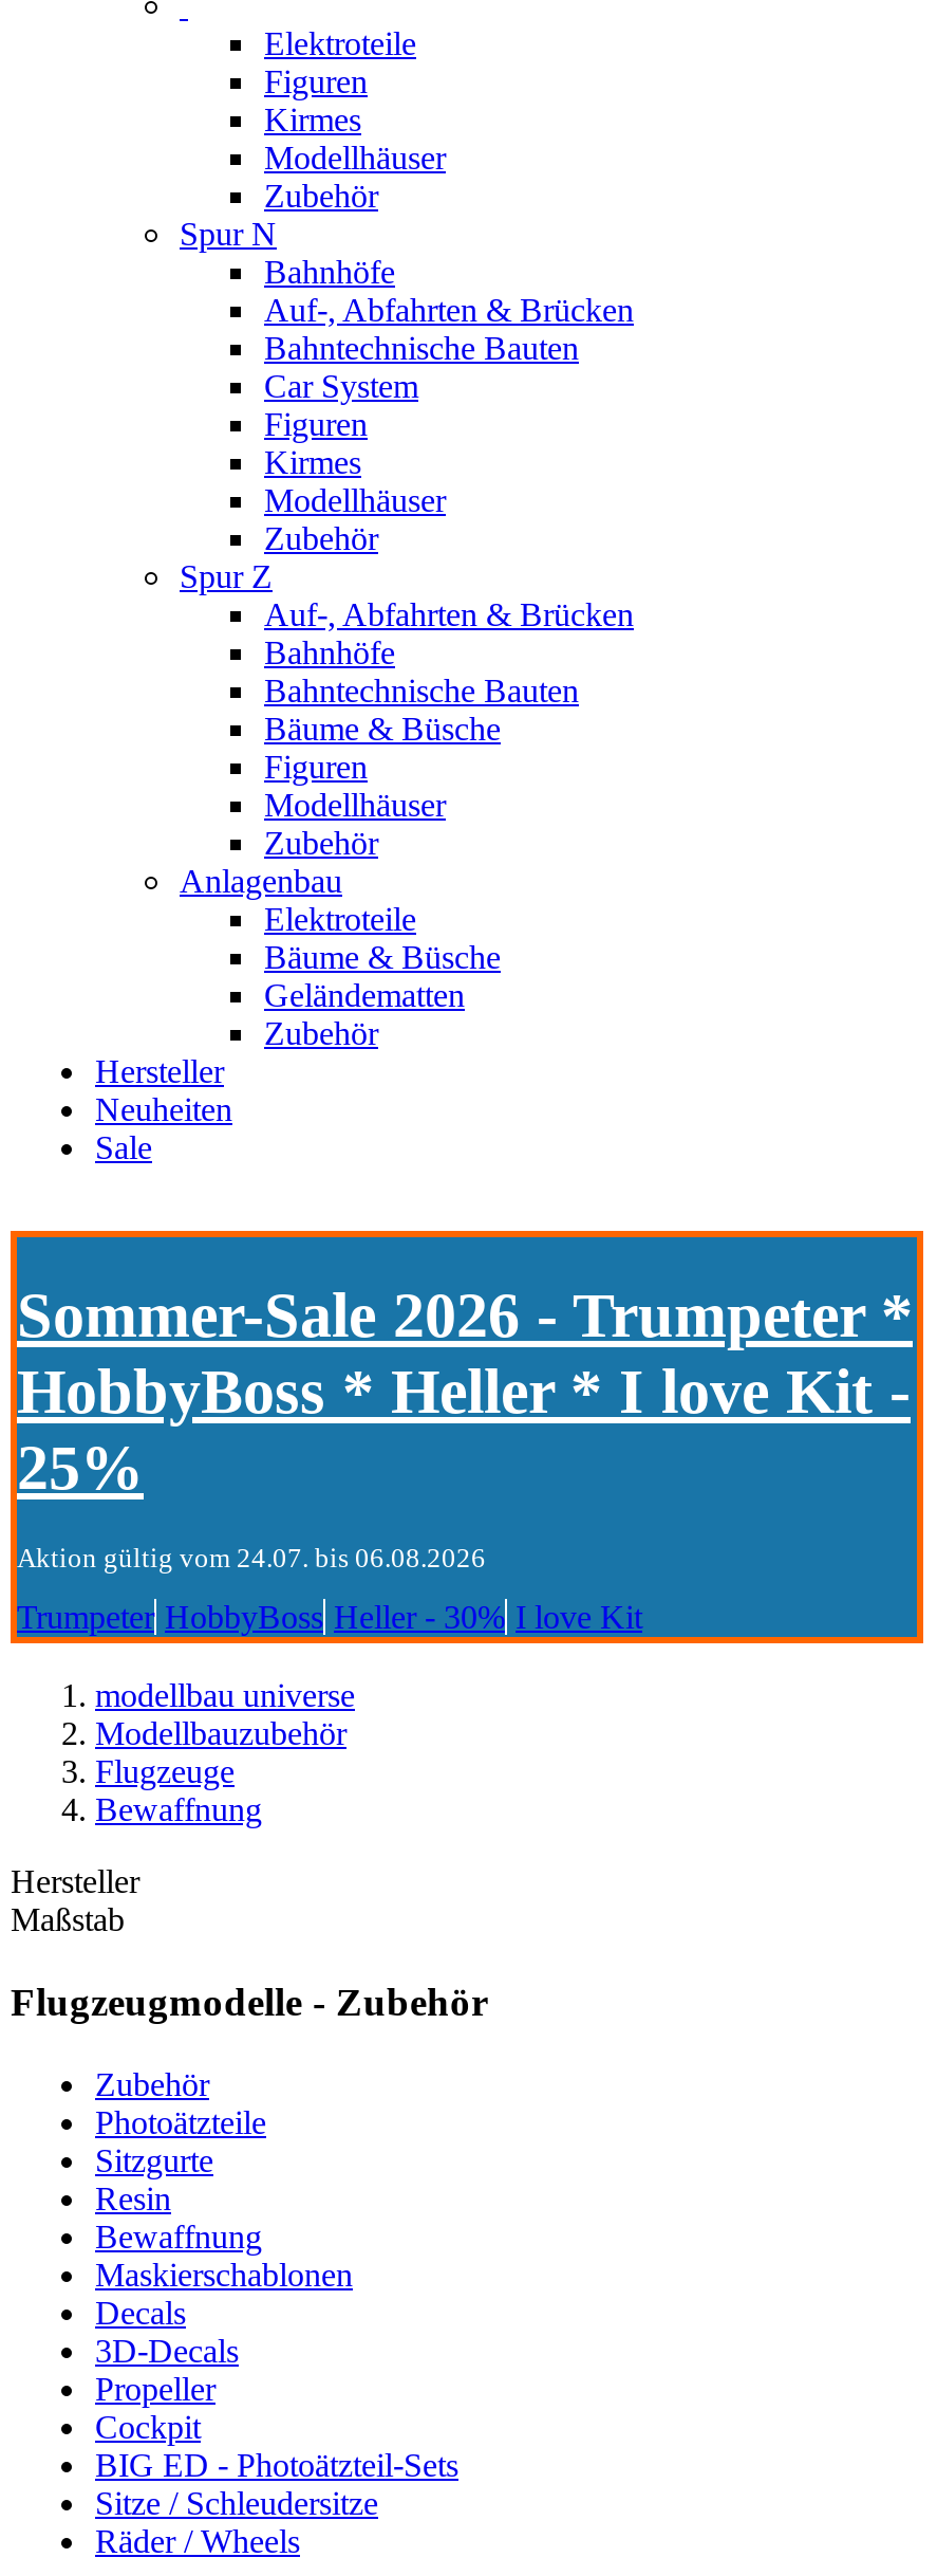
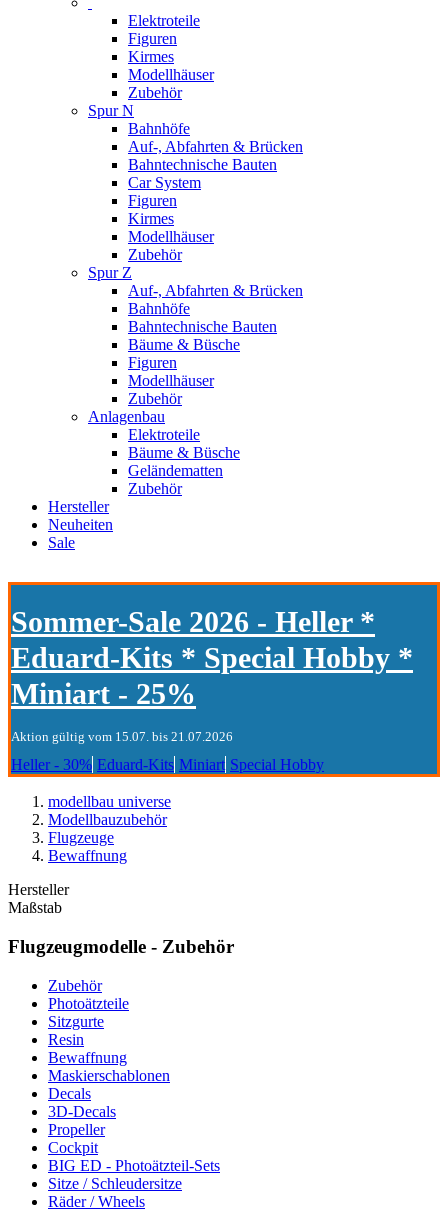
[17,1279,913,1501] Sommer-Sale 2026 - Trumpeter * | HobbyBoss * Heller * I love Kit - | 25% -> [11,605,413,710] Sommer-Sale 2026 - Heller * | Eduard-Kits * Special Hobby * | Miniart - 25%
[17,1543,486,1574] Aktion gültig vom 24.07. bis 06.08.2026 -> [11,729,233,744] Aktion gültig vom 15.07. bis 21.07.2026
[17,1600,642,1636] Trumpeter HobbyBoss Heller - 30% I love Kit -> [11,756,324,773] Heller - 30% Eduard-Kits Miniart Special Hobby

